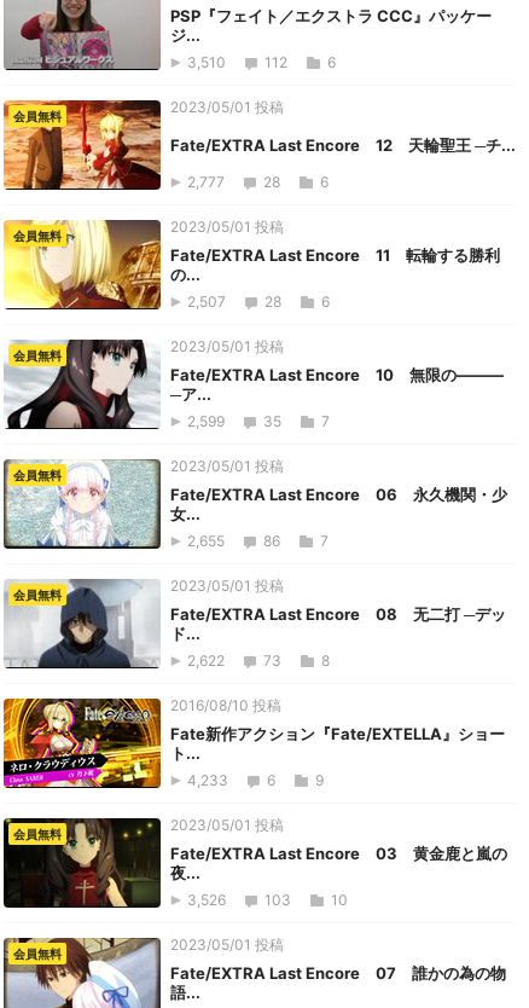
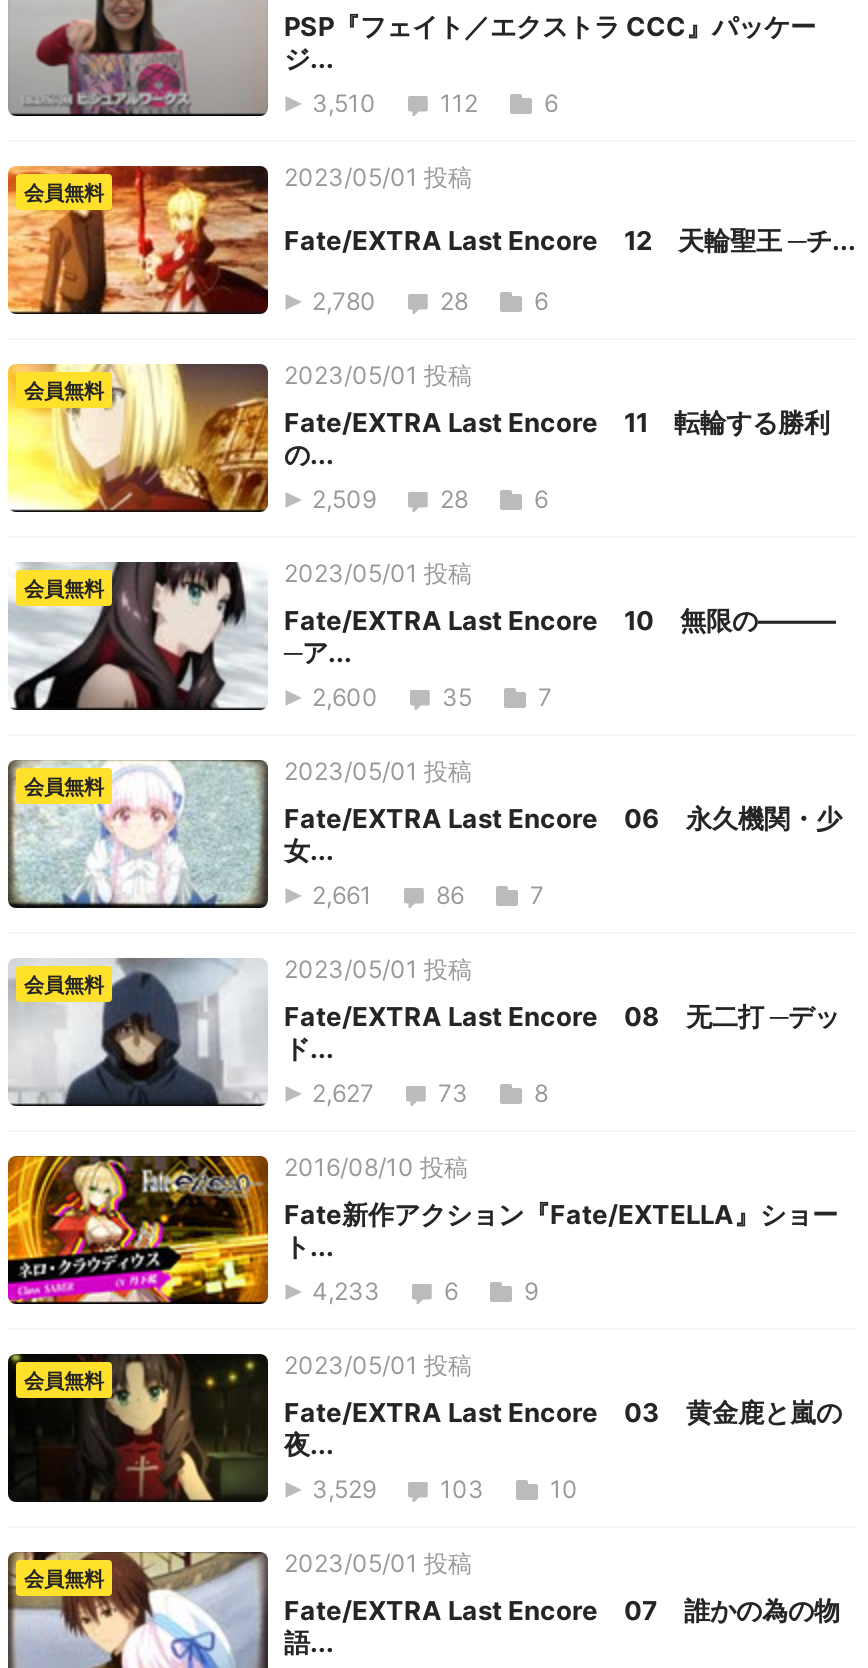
[187,173,225,191] 2,777 -> [312,286,376,316] 2,780
[187,292,226,311] 2,507 -> [312,484,376,514] 2,509
[187,412,225,430] 2,599 -> [312,682,378,712] 2,600
[187,532,225,550] 2,655 -> [312,880,372,910] 2,661
[187,651,225,670] 2,622 -> [312,1078,374,1108] 2,627
[187,891,226,909] 3,526 -> [312,1474,376,1504] 3,529

